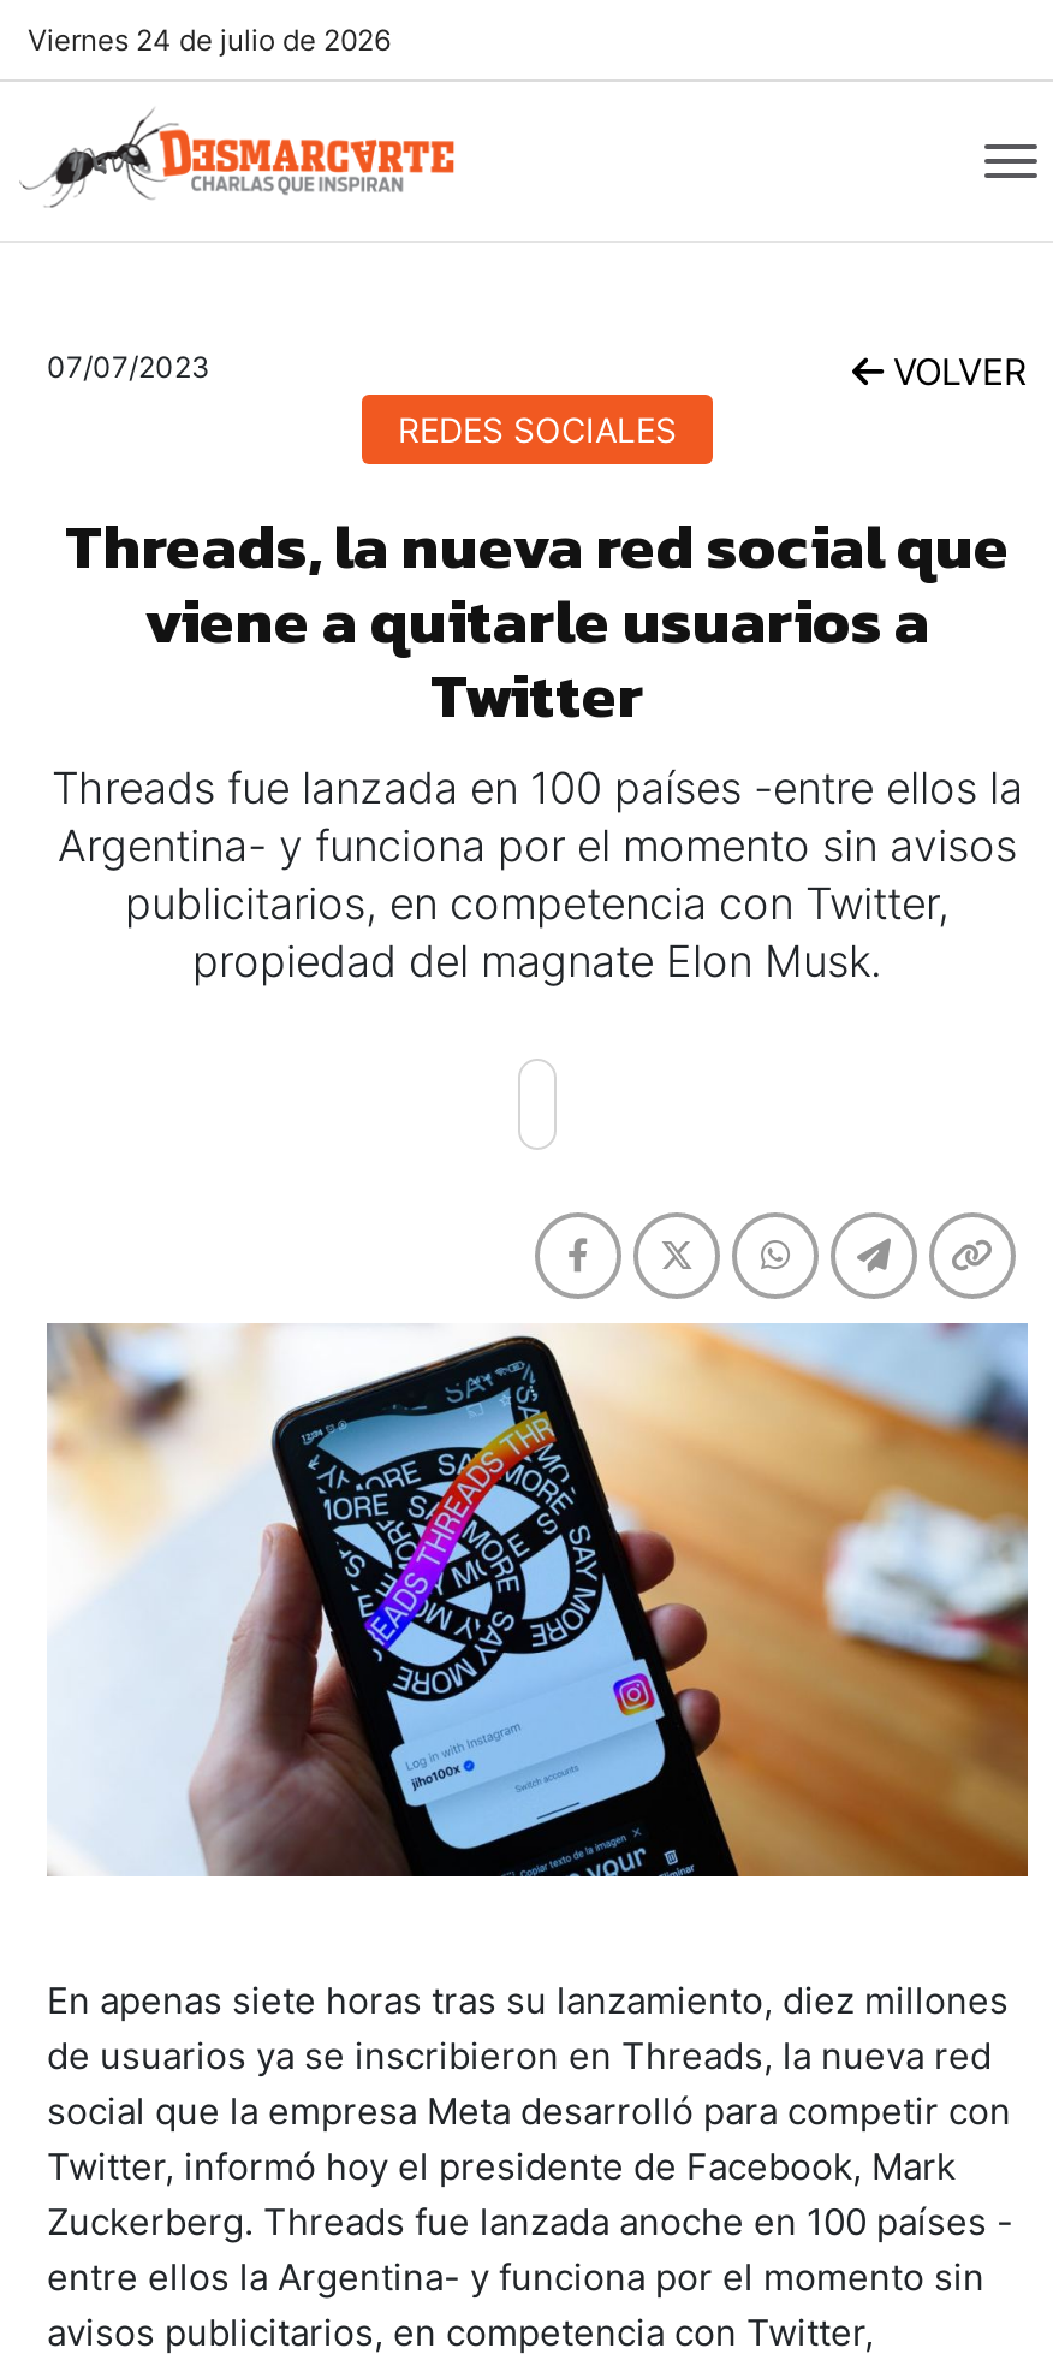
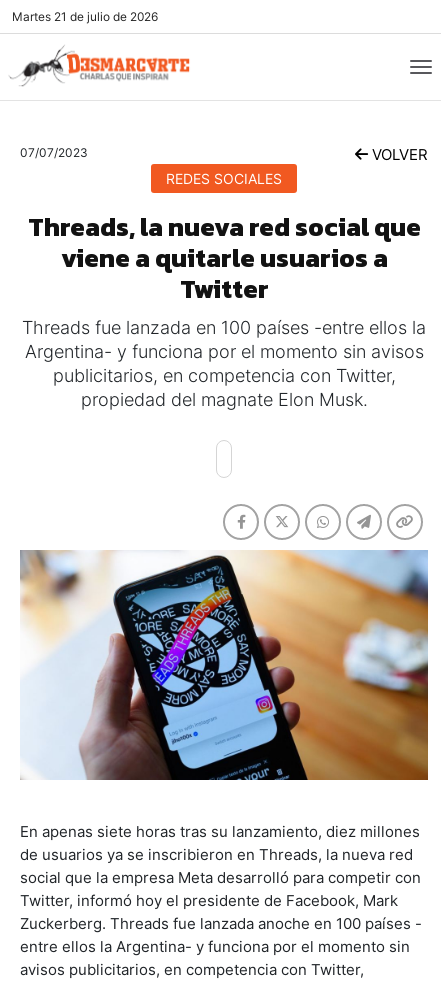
[28,22,391,58] Viernes 24 de julio de 2026 -> [12,9,158,24] Martes 21 de julio de 2026

